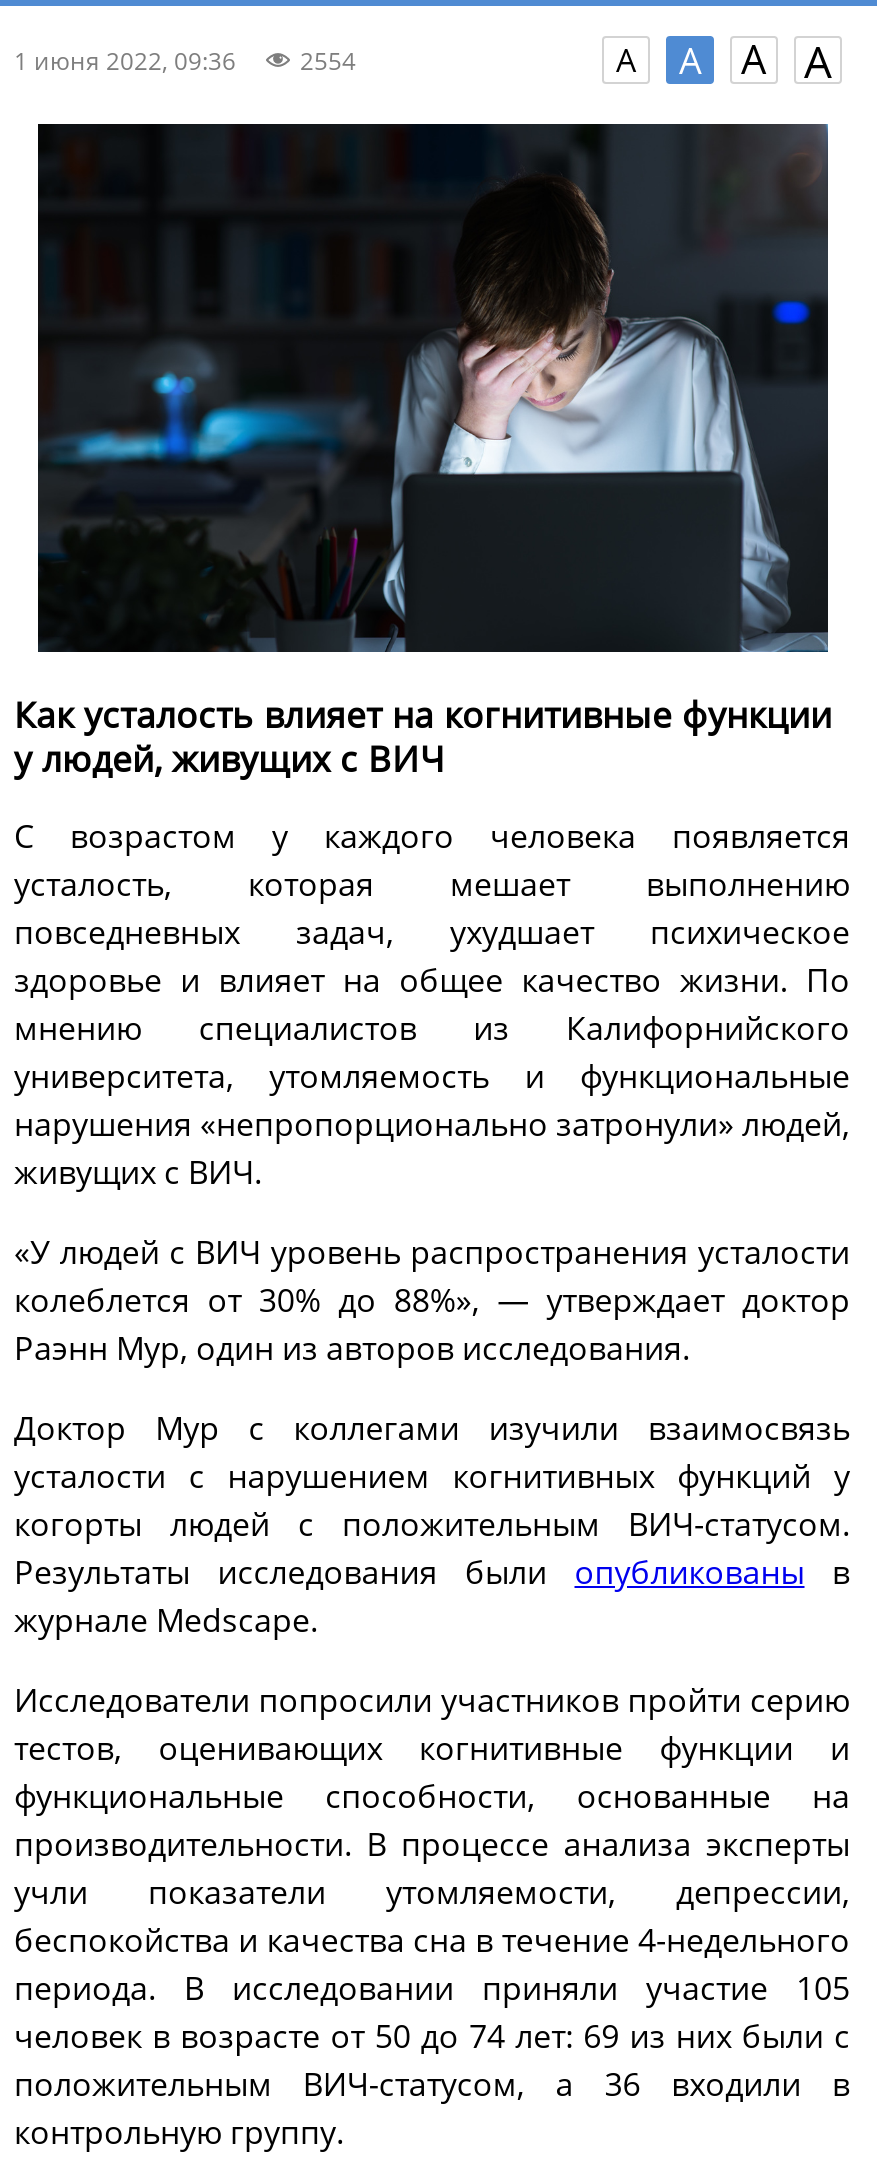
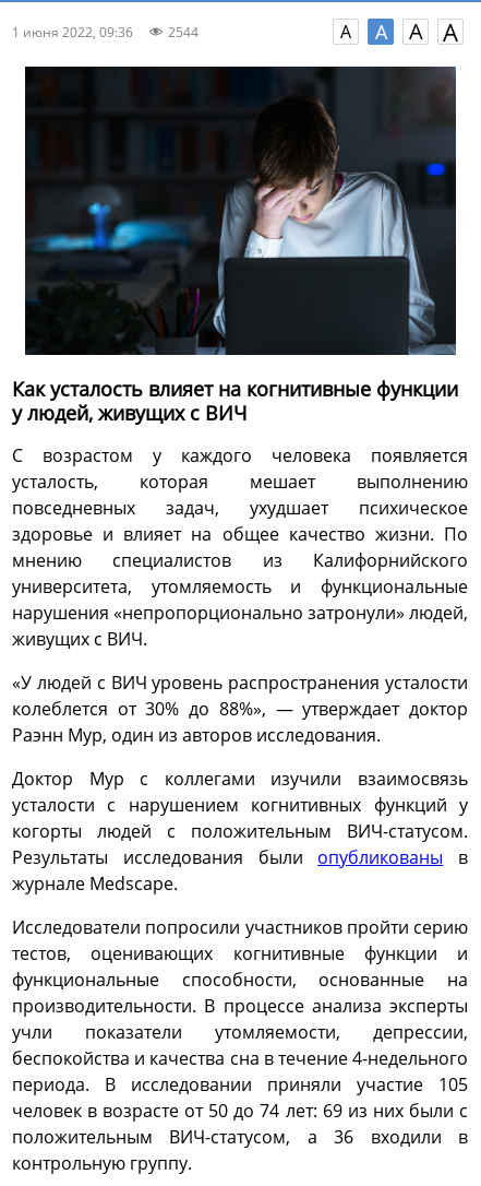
[14,43,356,77] 1 июня 2022, 09:36 2554 -> [12,22,199,41] 1 июня 2022, 09:36 2544

